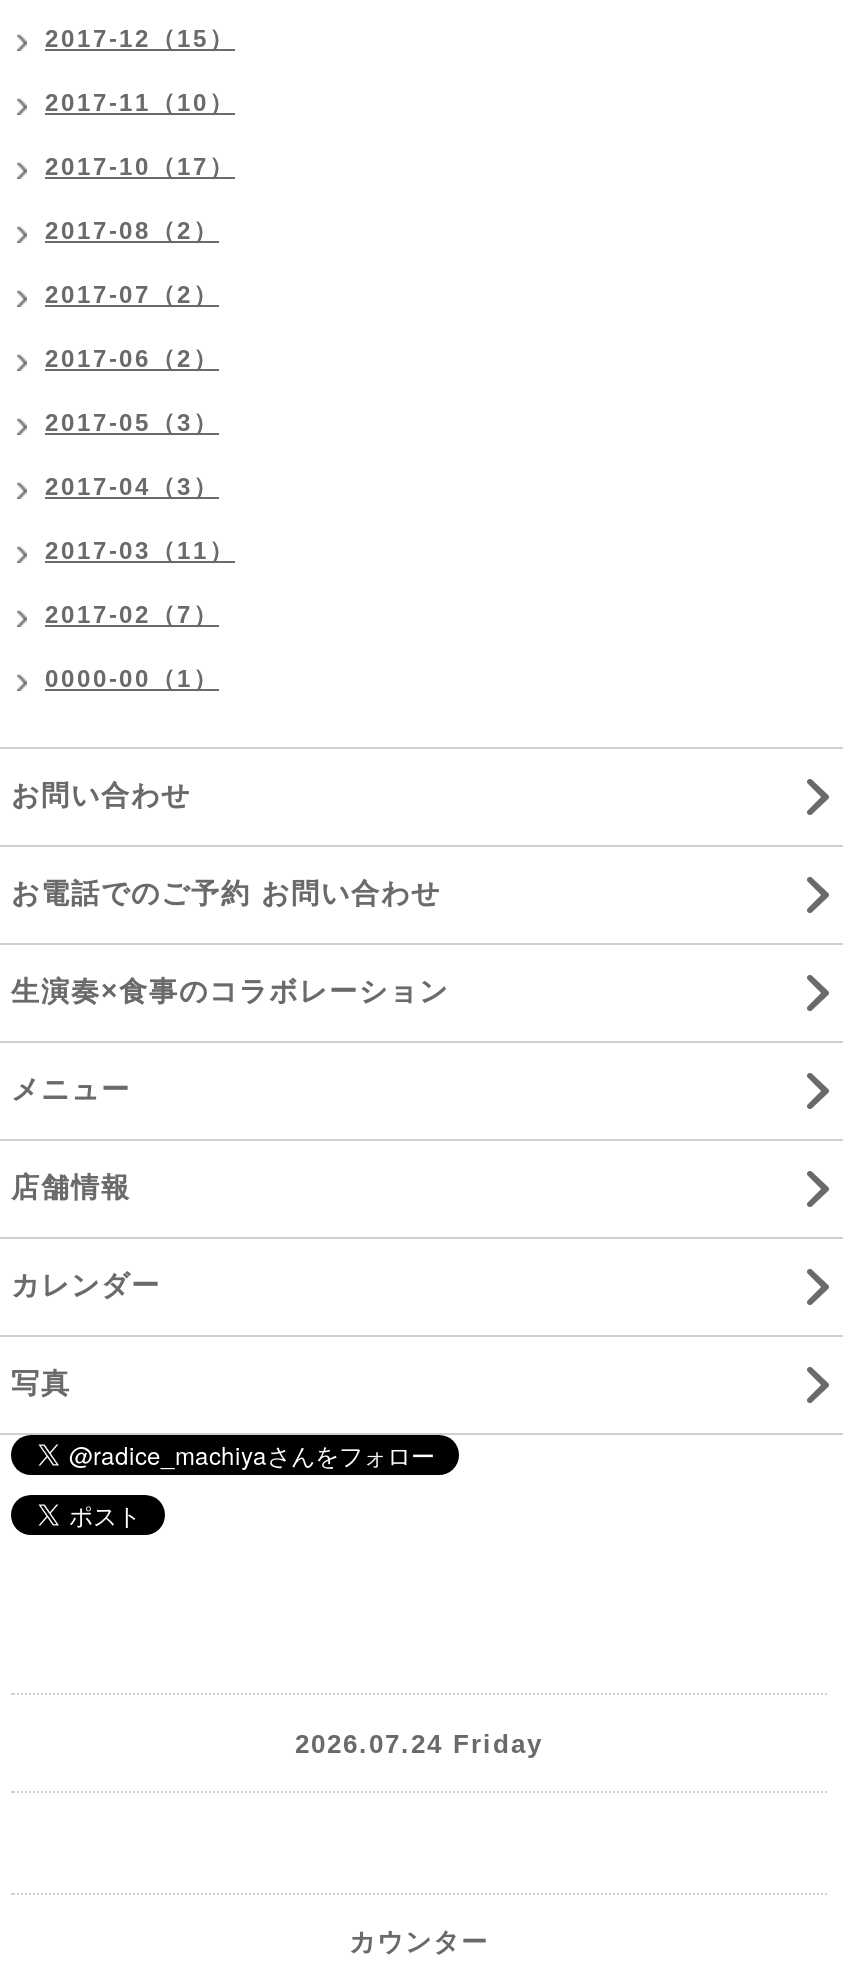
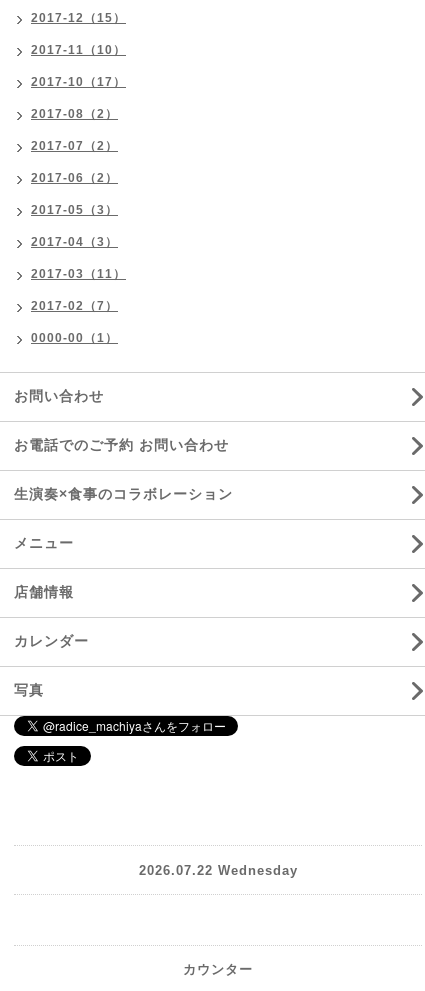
[295,1728,543,1758] 2026.07.24 Friday -> [138,862,297,877] 2026.07.22 Wednesday

